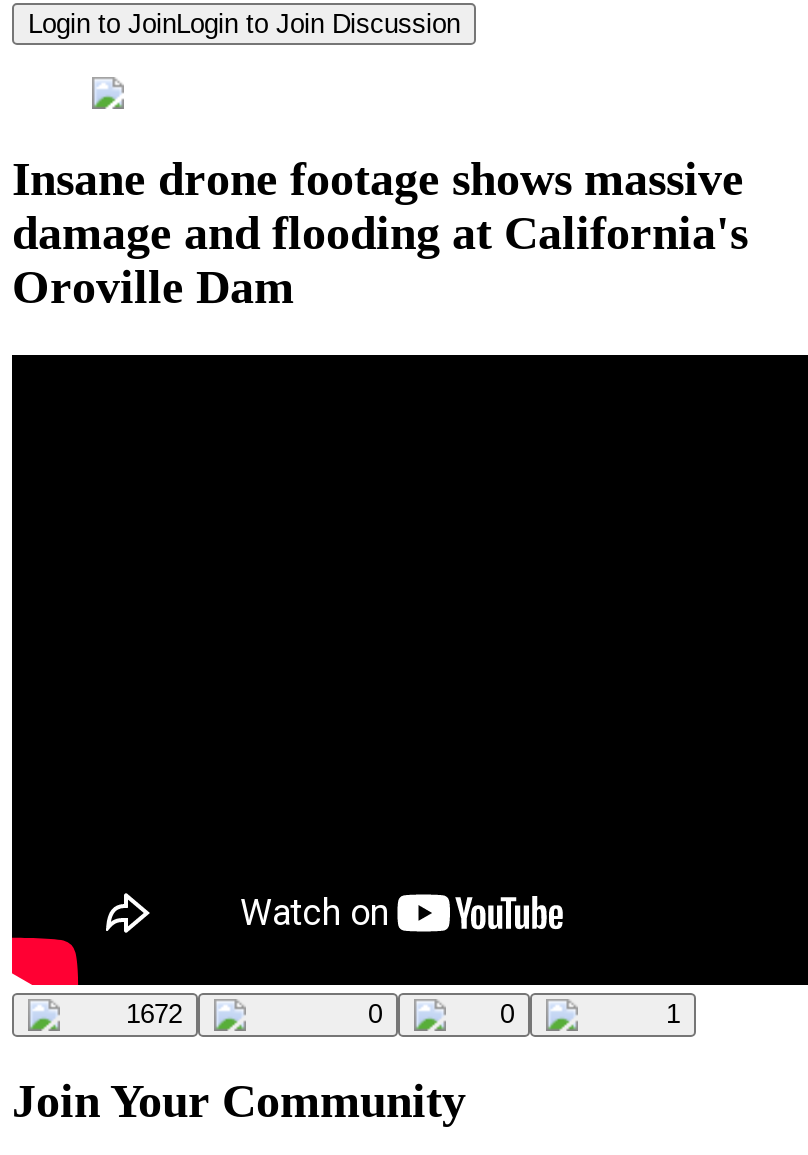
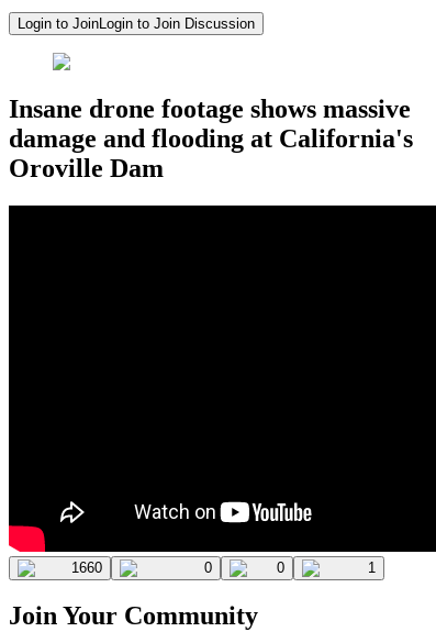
[126,998,182,1028] 1672 -> [71,559,102,575] 1660

